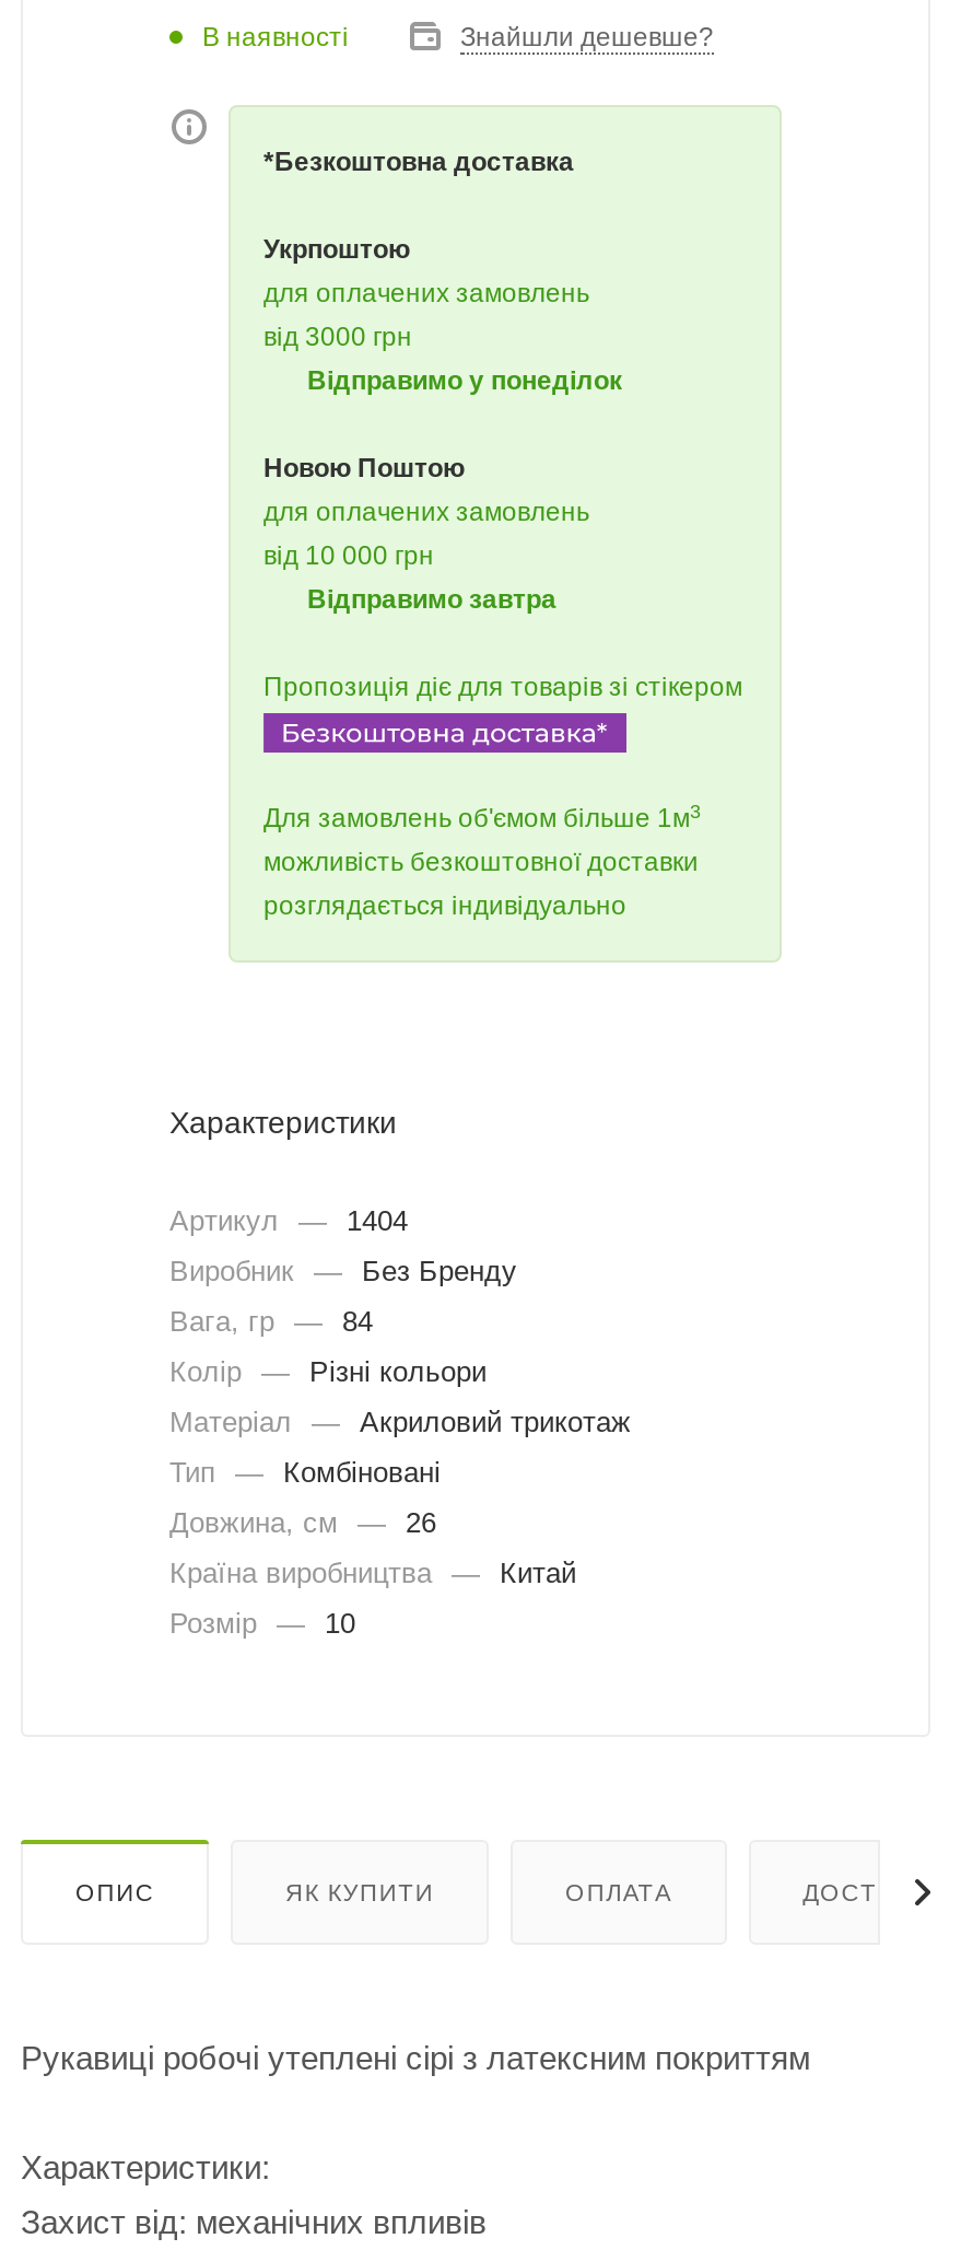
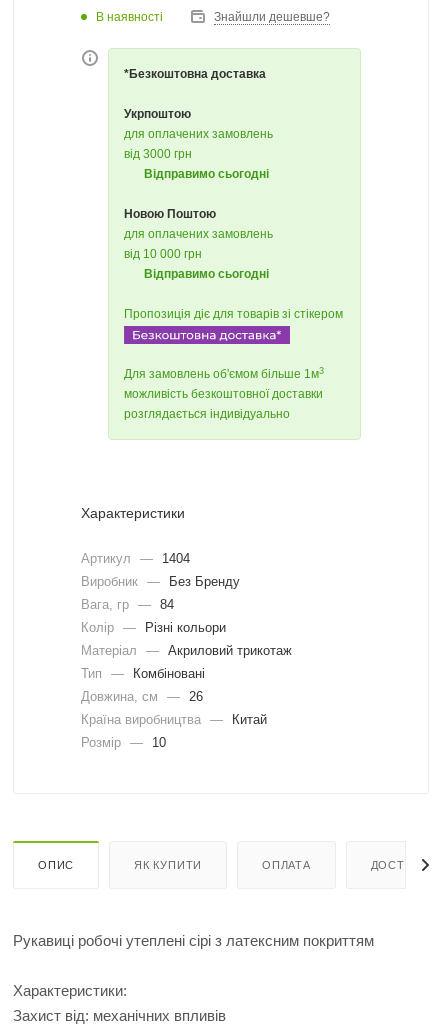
[307,365,622,396] Відправимо у понеділок -> [144,167,269,181] Відправимо сьогодні
[307,584,556,615] Відправимо завтра -> [144,267,269,281] Відправимо сьогодні

